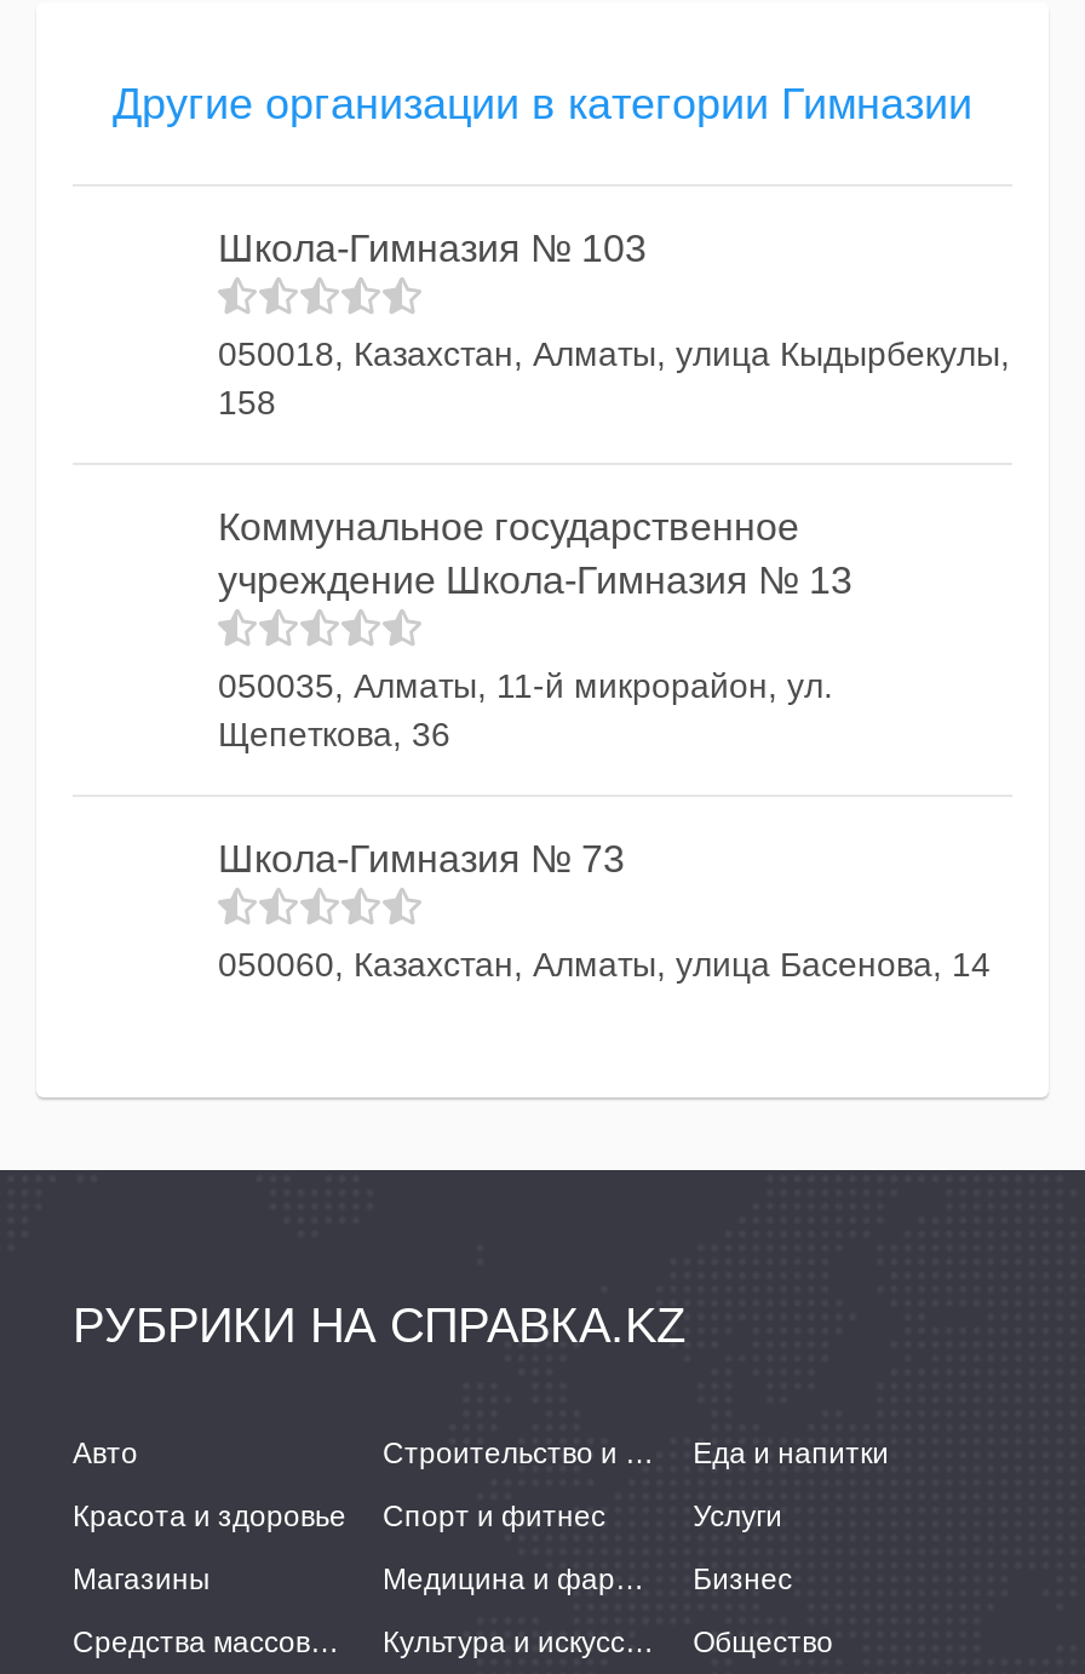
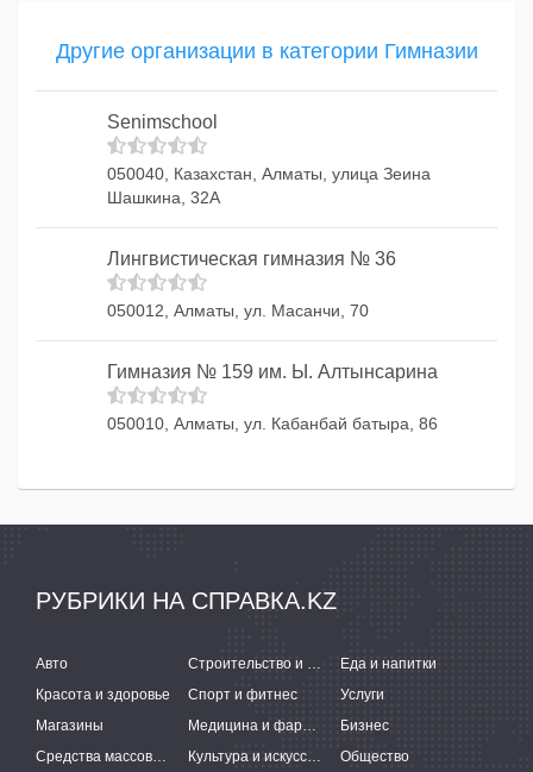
[218,228,647,269] Школа-Гимназия № 103 -> [107,112,218,132] Senimschool
[218,334,1010,422] 050018, Казахстан, Алматы, улица Кыдырбекулы, | 158 -> [107,164,431,207] 050040, Казахстан, Алматы, улица Зеина | Шашкина, 32А
[218,506,852,601] Коммунальное государственное | учреждение Школа-Гимназия № 13 -> [107,249,396,269] Лингвистическая гимназия № 36
[218,666,833,753] 050035, Алматы, 11-й микрорайон, ул. | Щепеткова, 36 -> [107,301,369,320] 050012, Алматы, ул. Масанчи, 70
[218,838,625,879] Школа-Гимназия № 73 -> [107,362,438,382] Гимназия № 159 им. Ы. Алтынсарина
[218,945,991,984] 050060, Казахстан, Алматы, улица Басенова, 14 -> [107,414,438,433] 050010, Алматы, ул. Кабанбай батыра, 86

